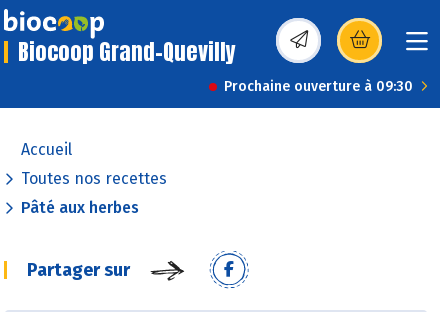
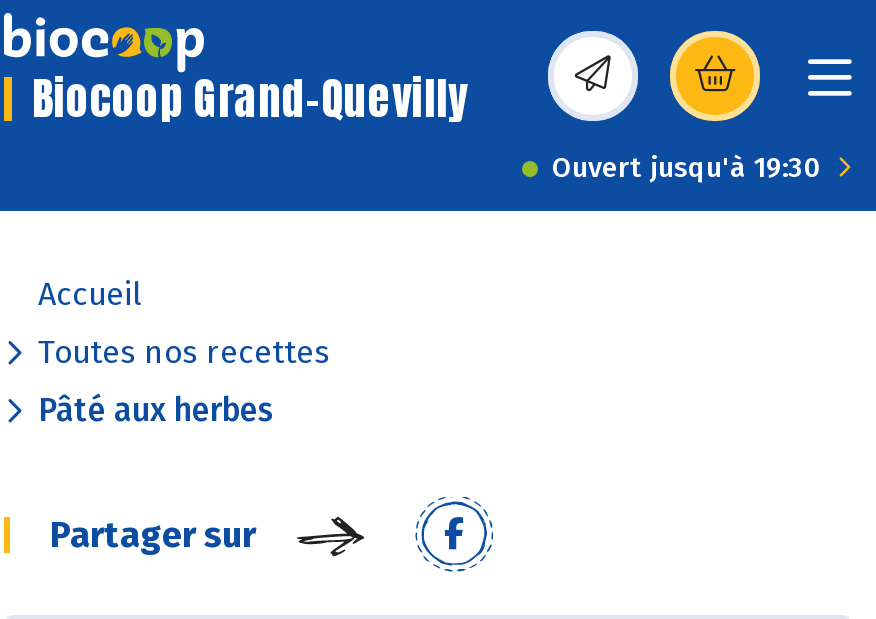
[224,78,413,95] Prochaine ouverture à 09:30 -> [552,151,822,185] Ouvert jusqu'à 19:30

